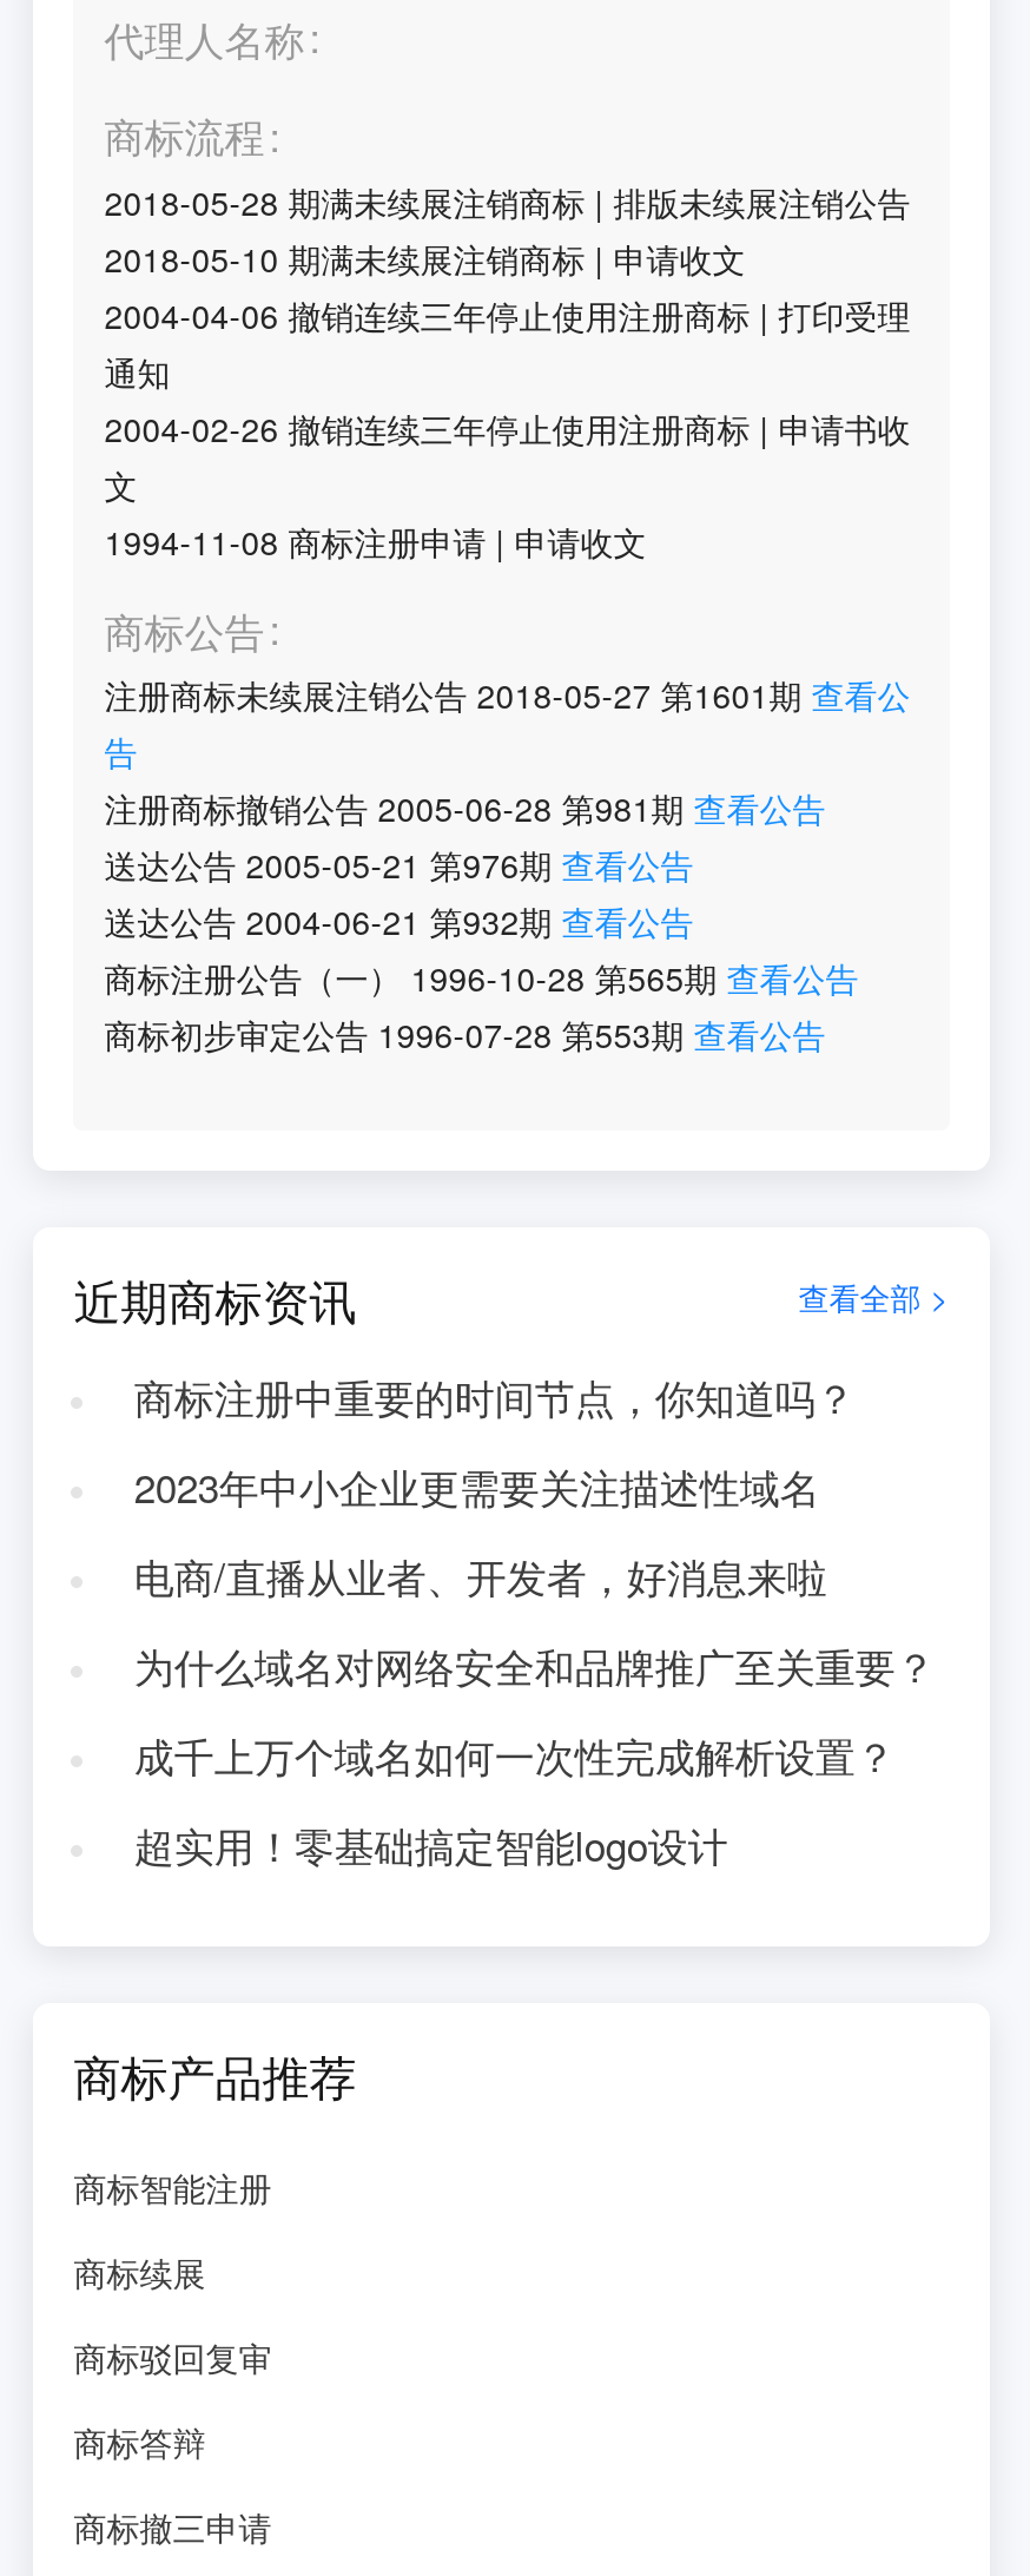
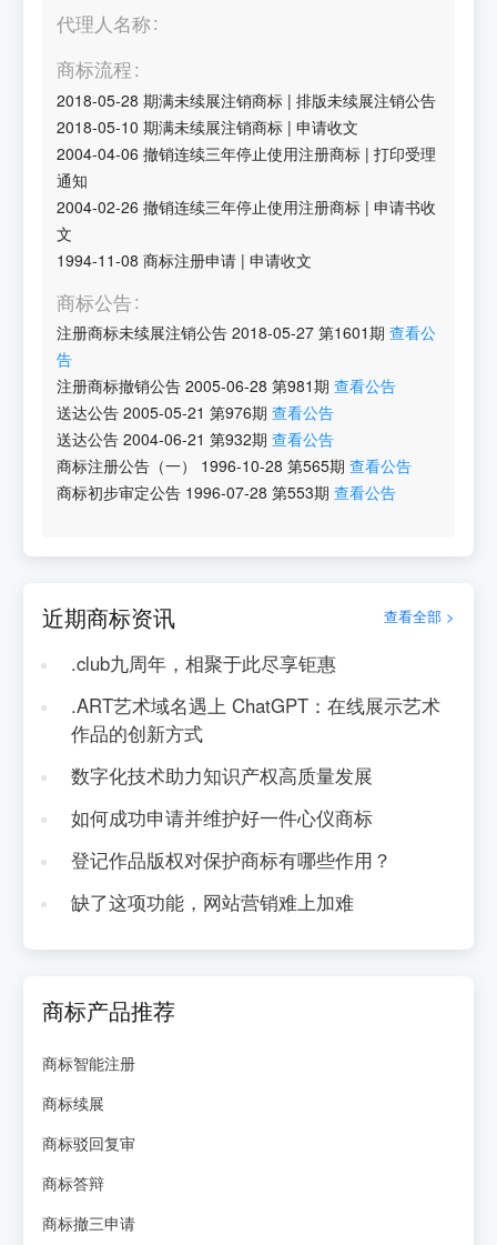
[134,1369,855,1425] 商标注册中重要的时间节点，你知道吗？ -> [71,650,336,676] .club九周年，相聚于此尽享钜惠
[134,1458,820,1515] 2023年中小企业更需要关注描述性域名 -> [71,692,440,746] .ART艺术域名遇上 ChatGPT：在线展示艺术 | 作品的创新方式
[134,1548,827,1605] 电商/直播从业者、开发者，好消息来啦 -> [71,762,373,789] 数字化技术助力知识产权高质量发展
[134,1638,935,1694] 为什么域名对网络安全和品牌推广至关重要？ -> [71,804,373,831] 如何成功申请并维护好一件心仪商标
[134,1727,895,1784] 成千上万个域名如何一次性完成解析设置？ -> [71,846,391,873] 登记作品版权对保护商标有哪些作用？
[134,1817,728,1873] 超实用！零基础搞定智能logo设计 -> [71,888,354,915] 缺了这项功能，网站营销难上加难

